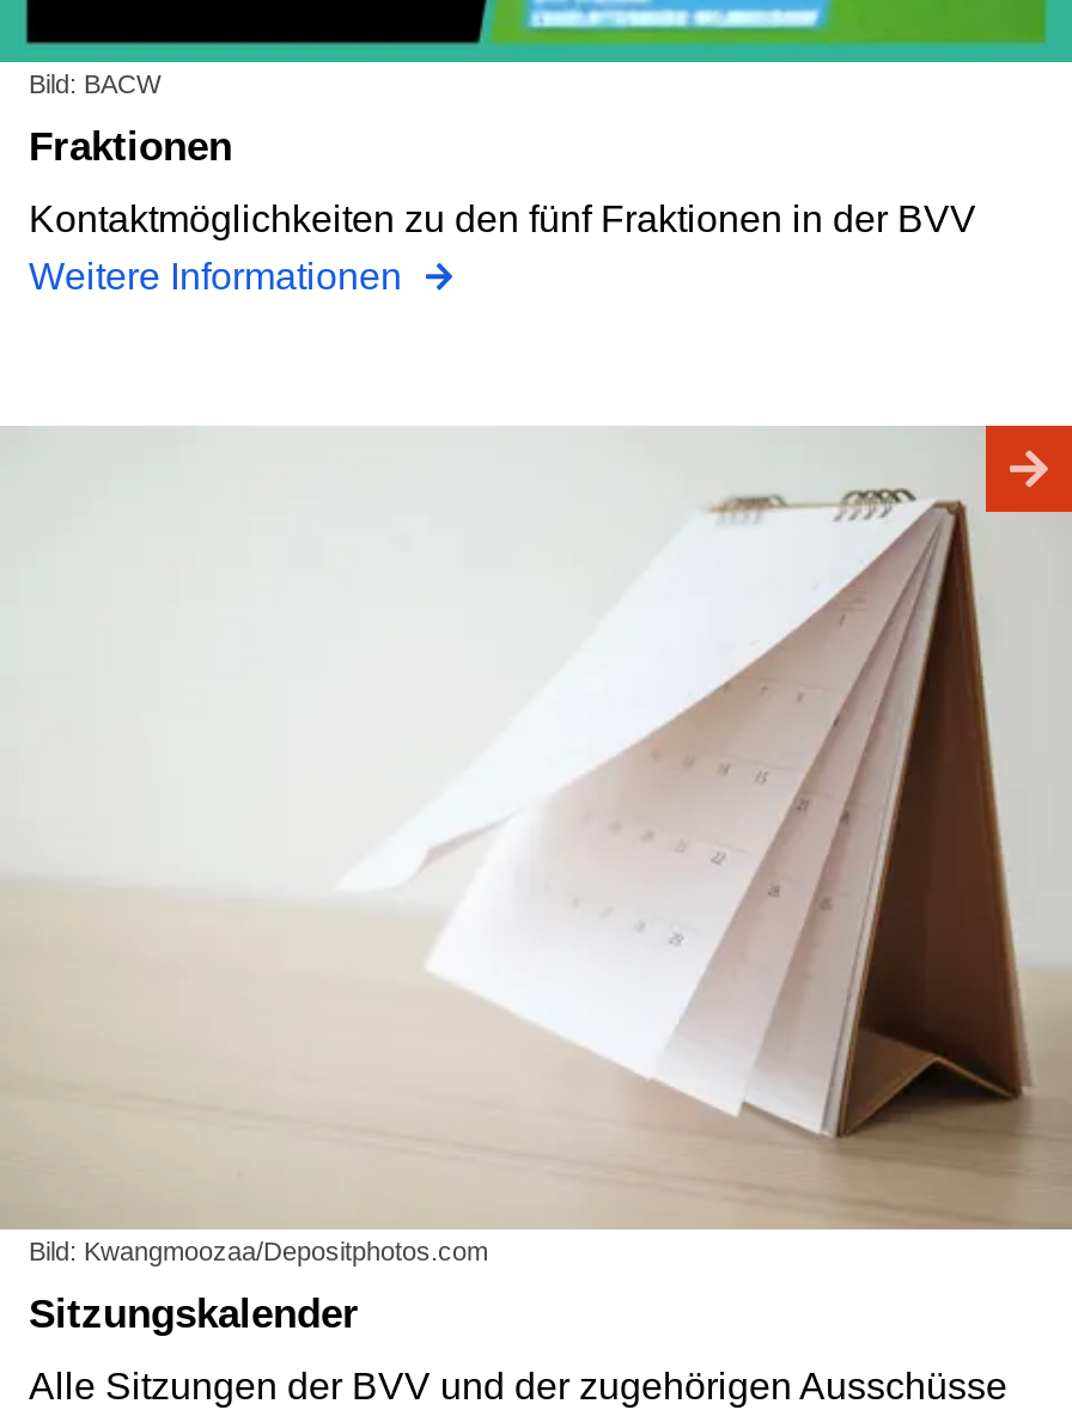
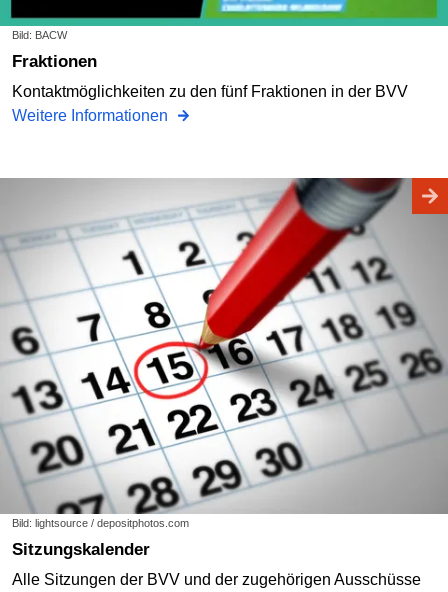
[7,426,1065,1267] [image] | Bild: Kwangmoozaa/Depositphotos.com -> [3,177,445,529] [image] | Bild: lightsource / depositphotos.com

